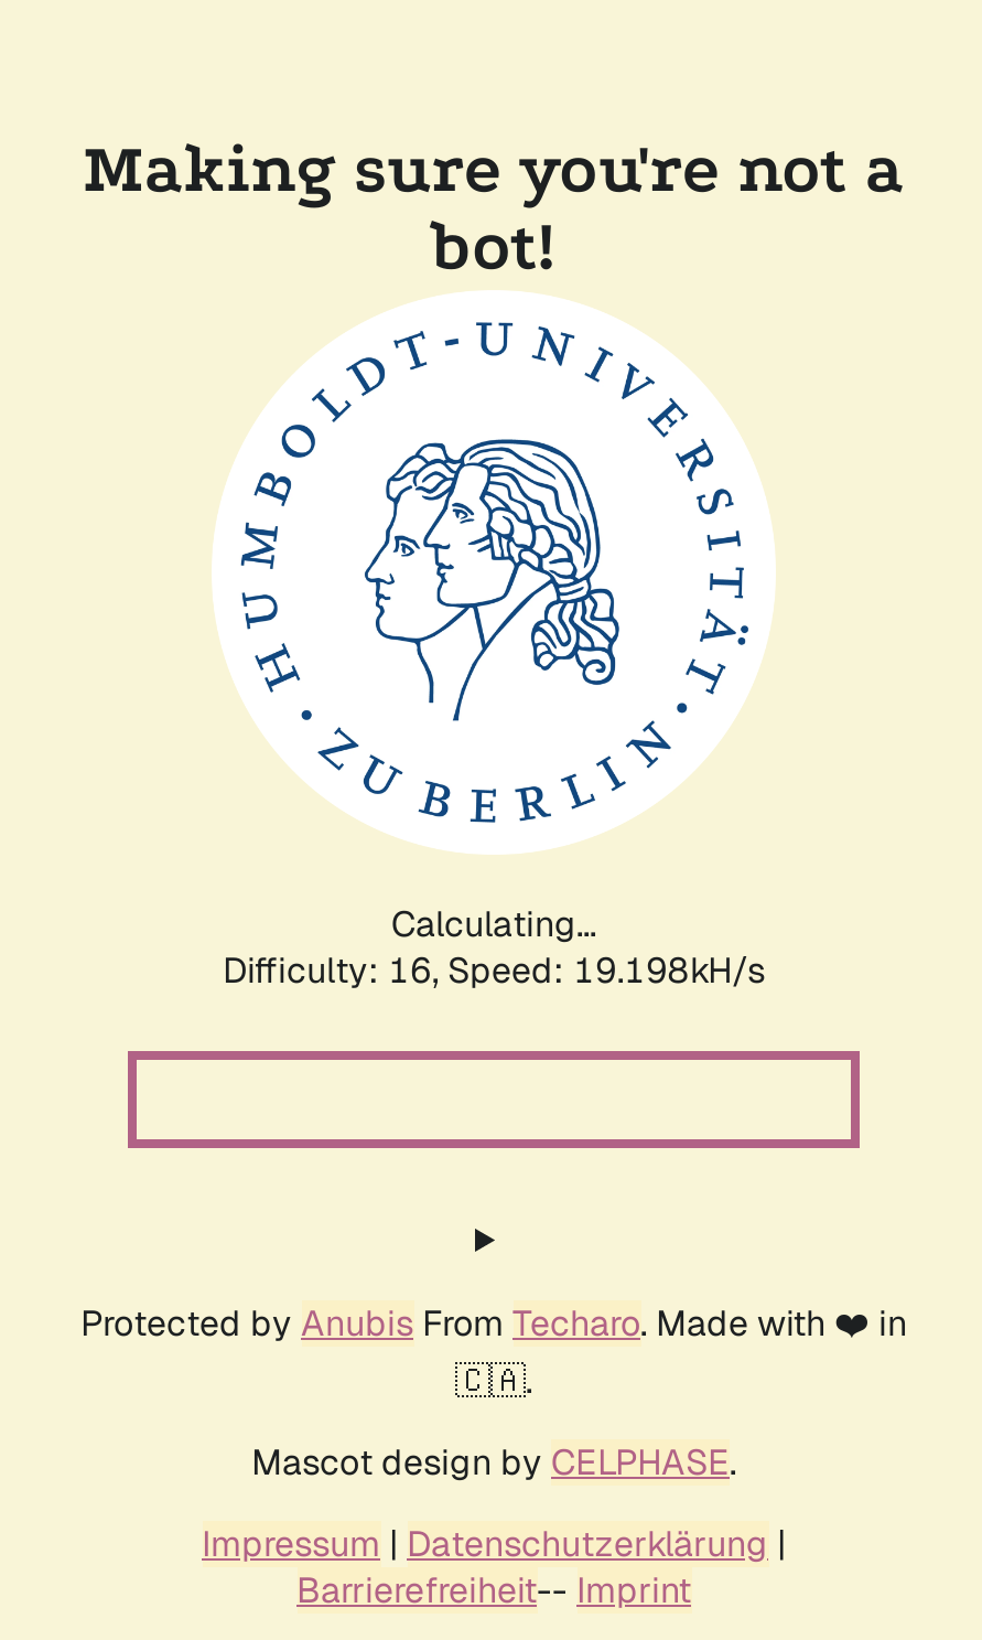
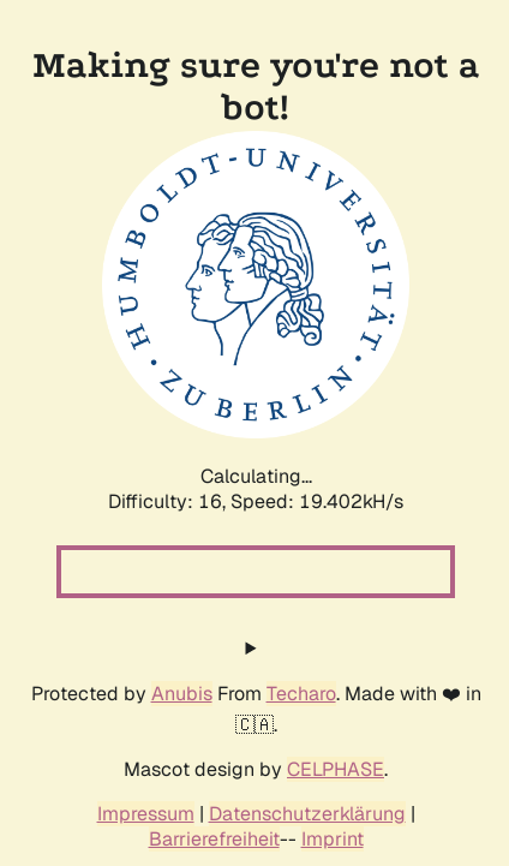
[223,947,765,994] Difficulty: 16, Speed: 19.198kH/s -> [108,489,403,514] Difficulty: 16, Speed: 19.402kH/s

